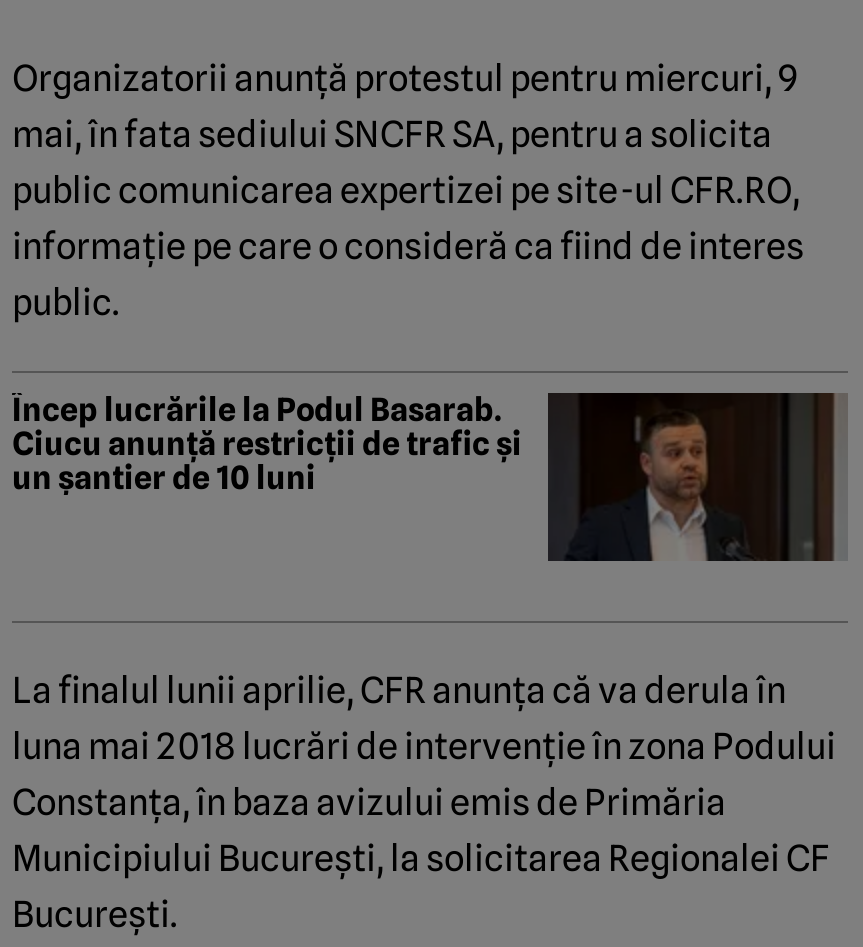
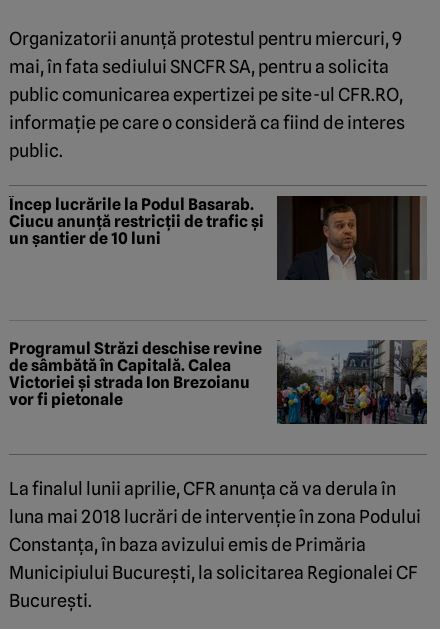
none -> [9,339,428,425] [image] | Programul Străzi deschise revine | de sâmbătă în Capitală. Calea | Victoriei și strada Ion Brezoianu | vor fi pietonale

